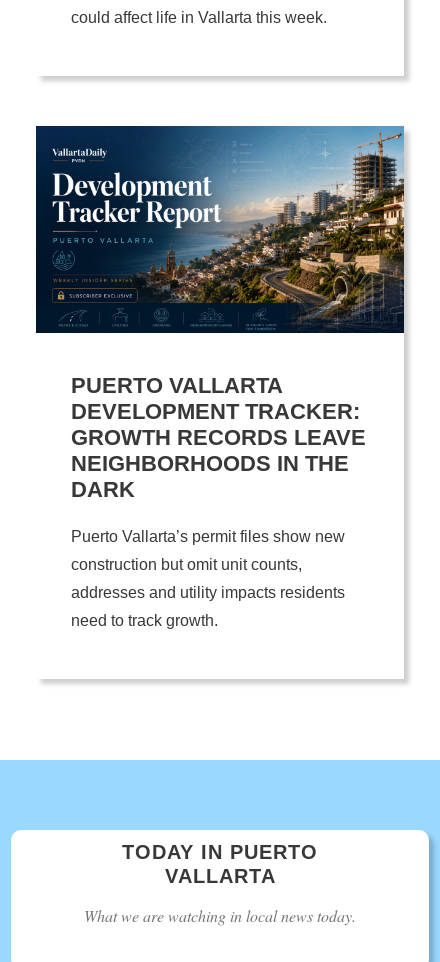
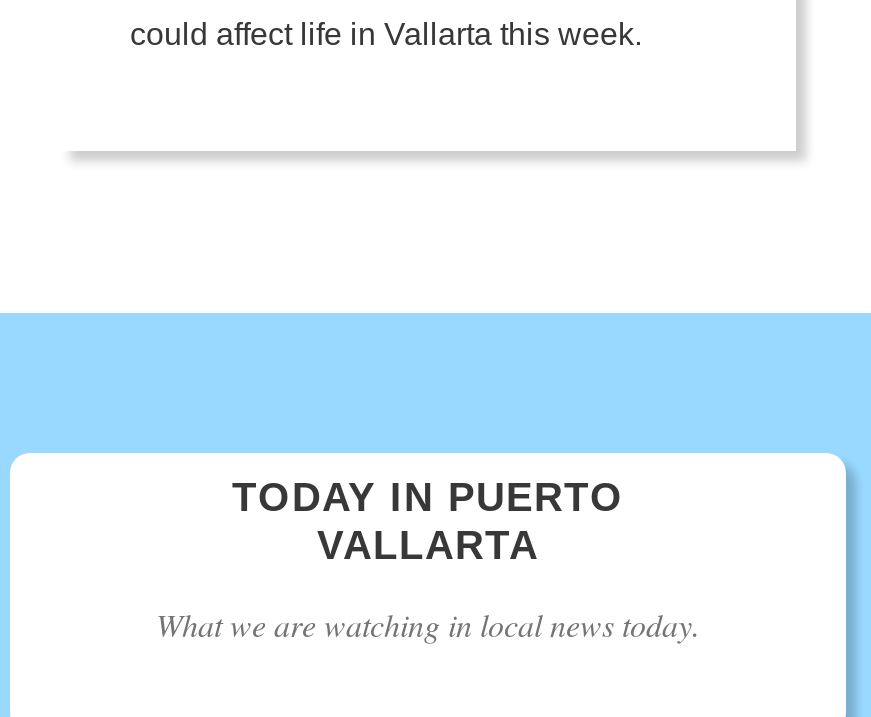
[35,125,405,629] [image] | PUERTO VALLARTA | DEVELOPMENT TRACKER: | GROWTH RECORDS LEAVE | NEIGHBORHOODS IN THE | DARK | Puerto Vallarta’s permit files show new | construction but omit unit counts, | addresses and utility impacts residents | need to track growth. -> none

